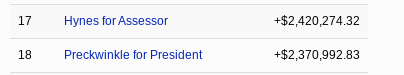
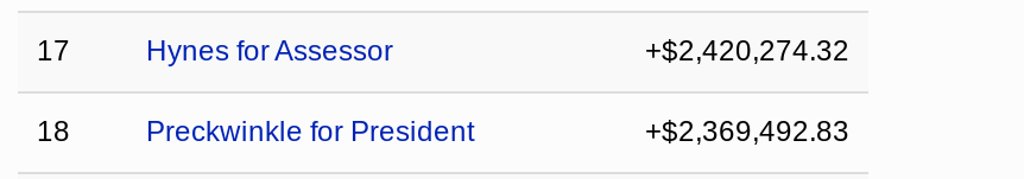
[274,48,360,62] +$2,370,992.83 -> [645,115,849,148] +$2,369,492.83

